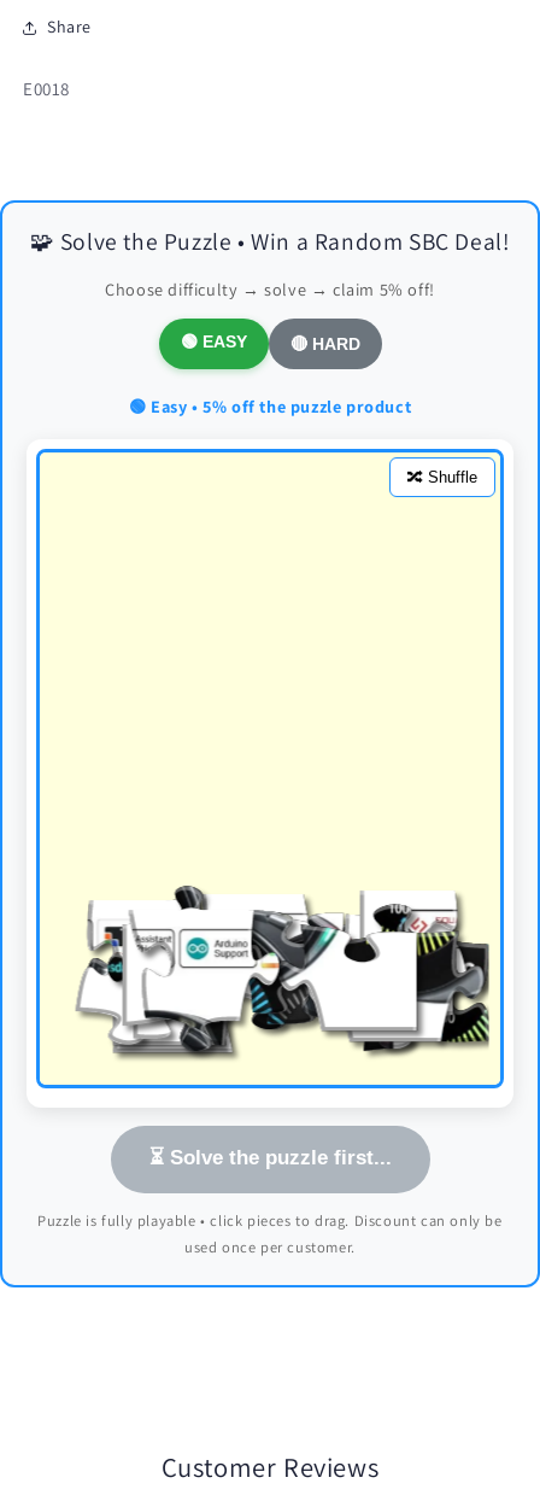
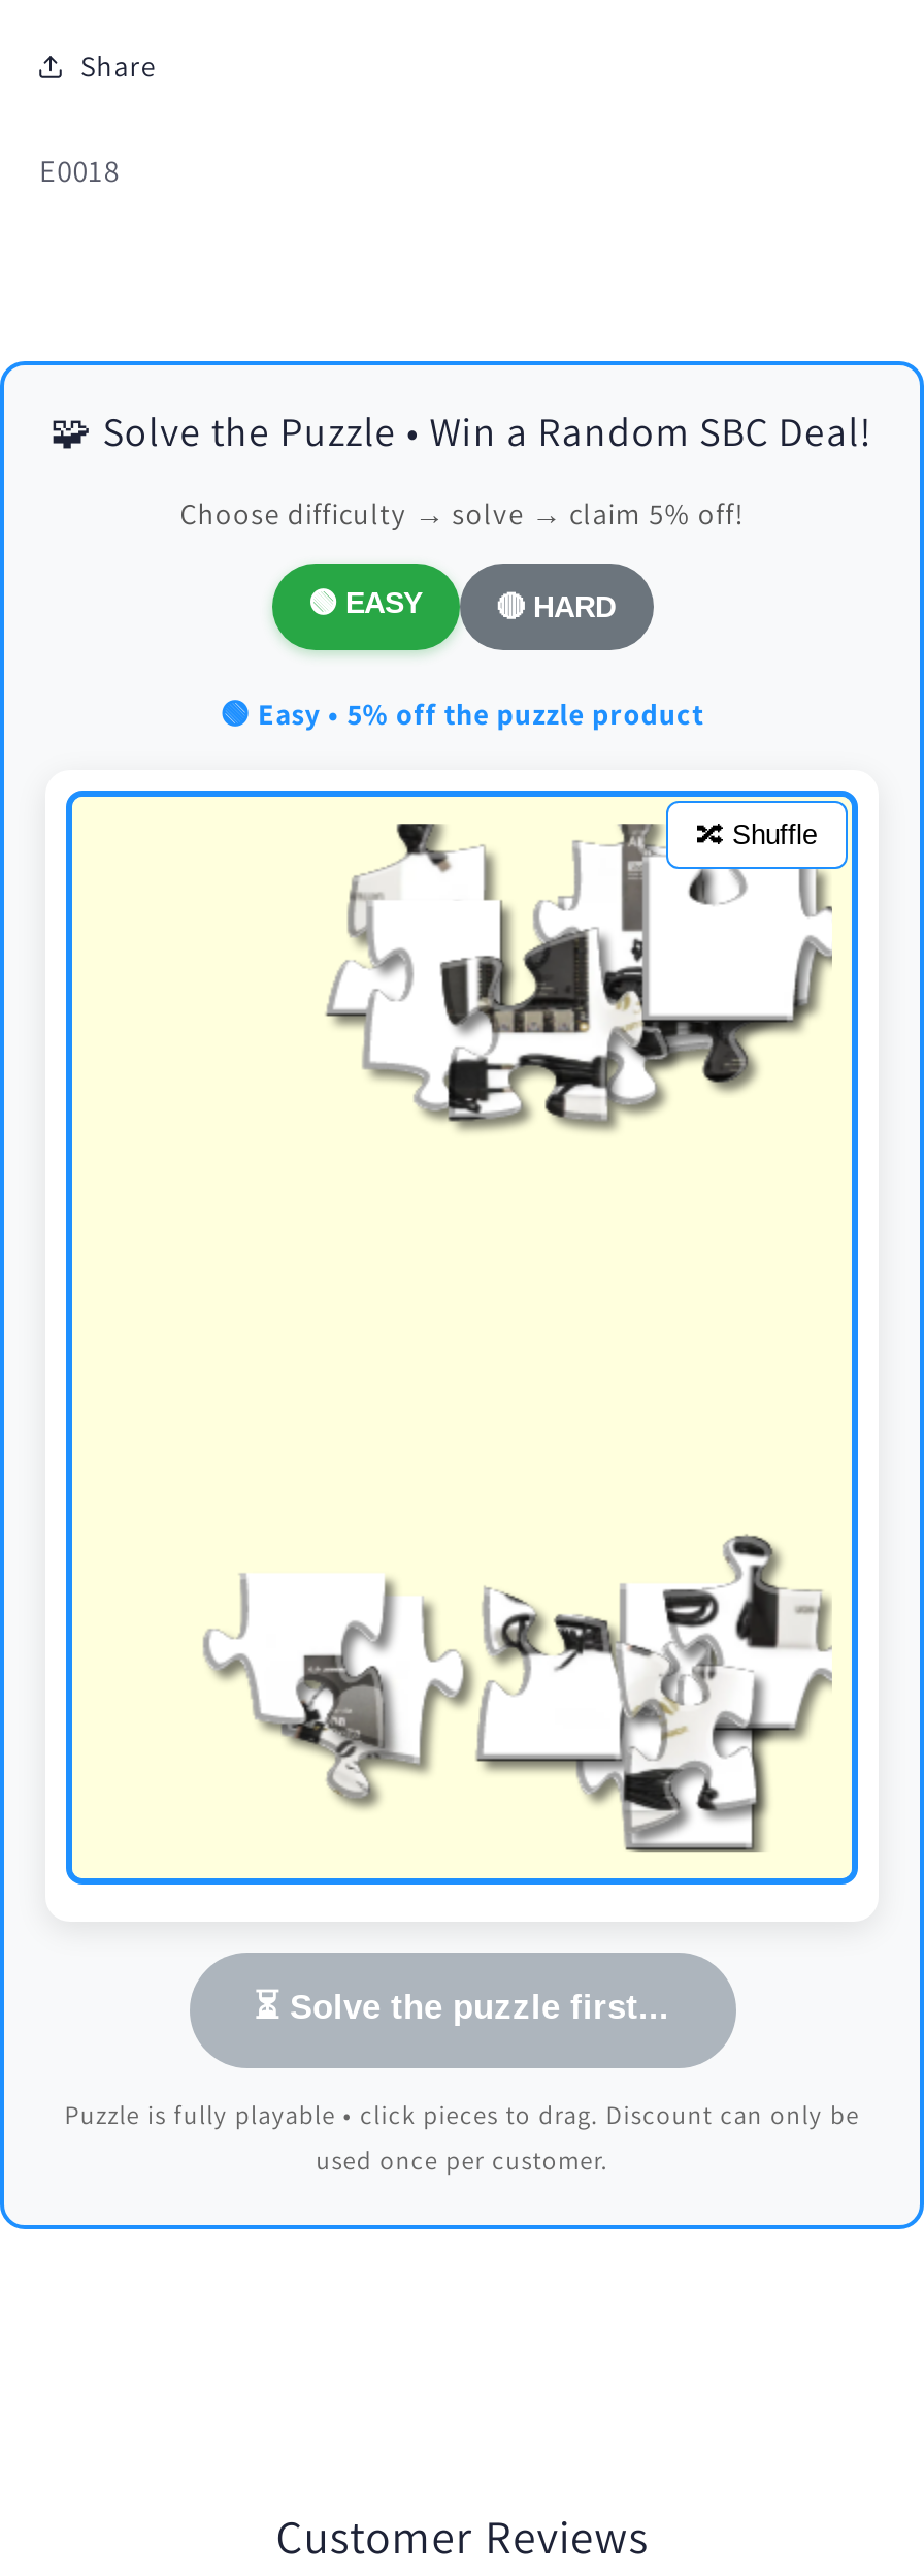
[35,448,505,1090] [image] -> [62,786,862,1887] [image]

